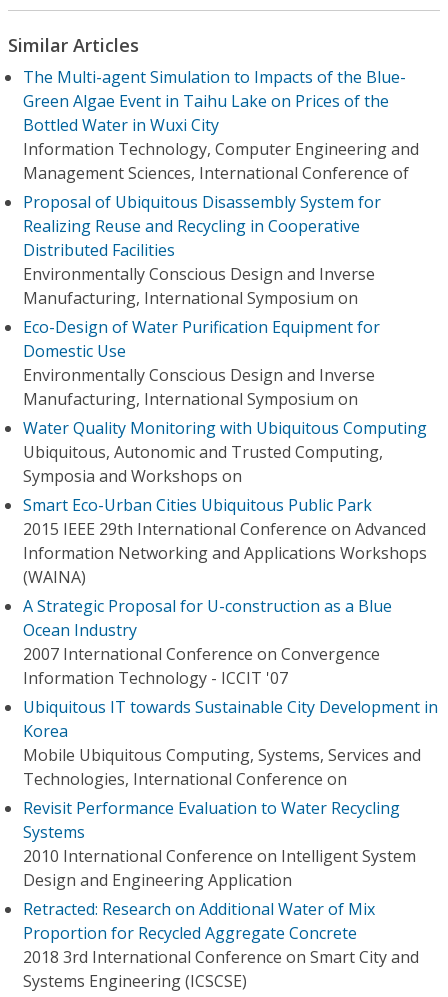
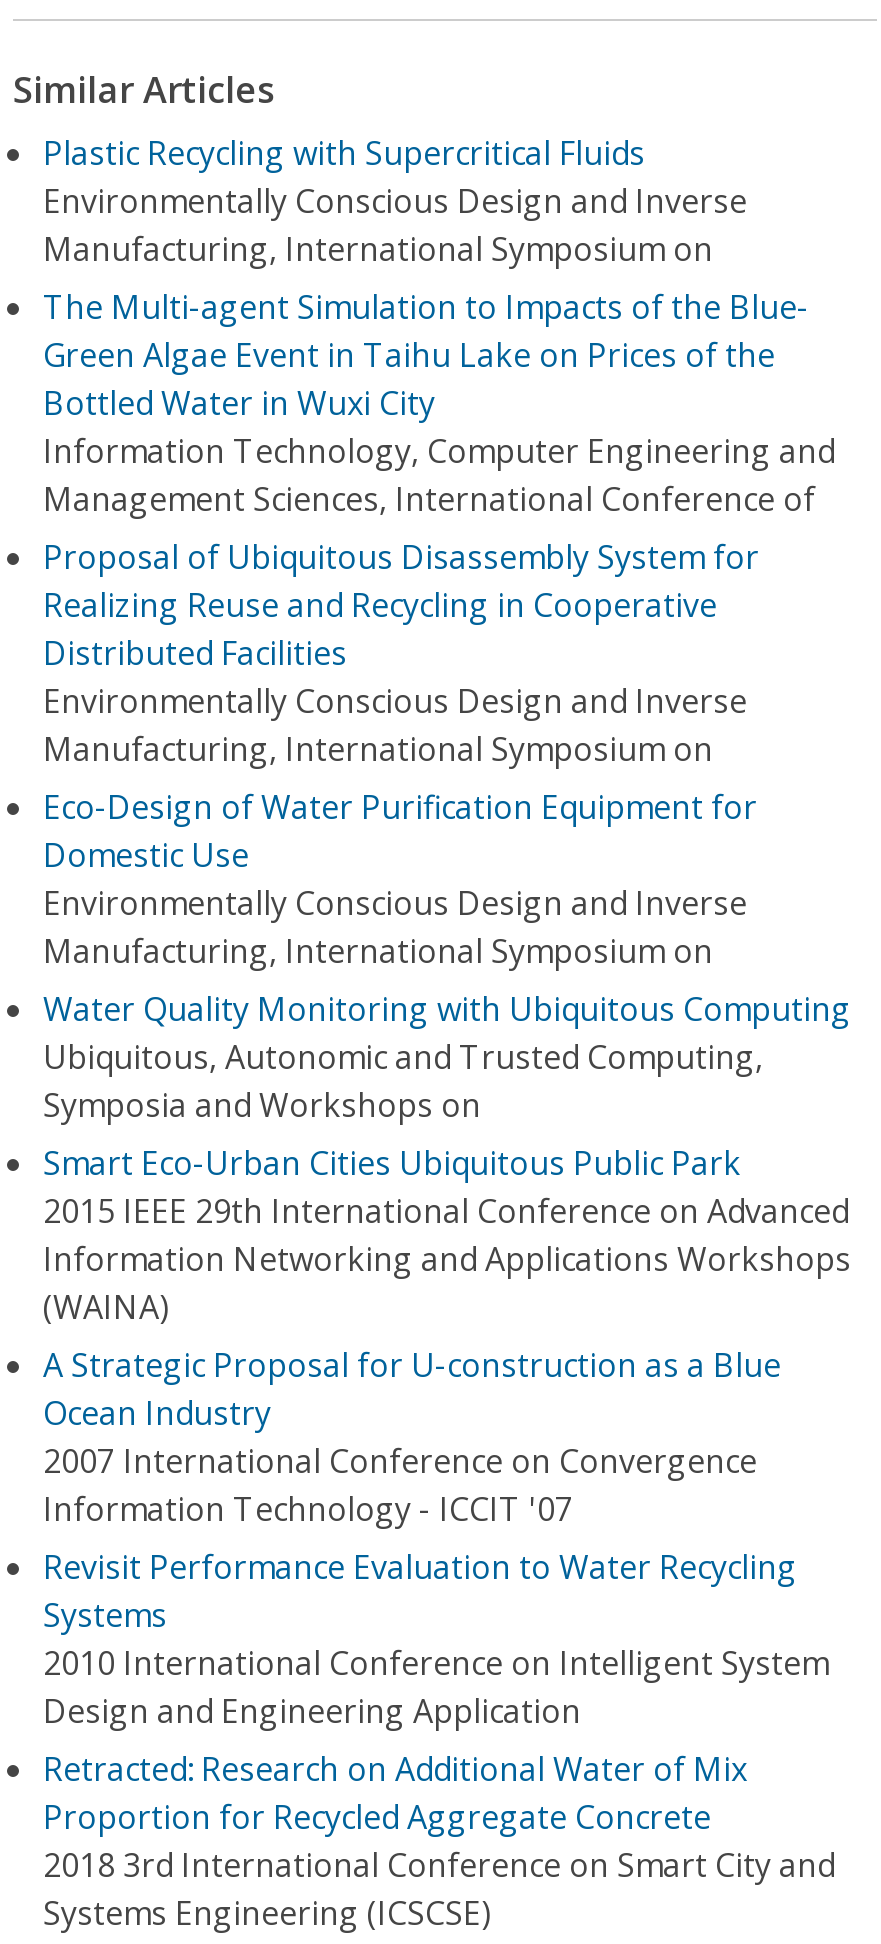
none -> [43,131,747,271] Plastic Recycling with Supercritical Fluids | Environmentally Conscious Design and Inverse | Manufacturing, International Symposium on
moved [23,66,427,689] -> [43,285,851,1531]: The Multi-agent Simulation to Impacts of the Blue- | Green Algae Event in Taihu Lake on Prices of the | Bottled Water in Wuxi City | ... | 2007 International Conference on Convergence | Information Technology - ICCIT '07
[23,696,438,790] Ubiquitous IT towards Sustainable City Development in | Korea | Mobile Ubiquitous Computing, Systems, Services and | Technologies, International Conference on -> none

